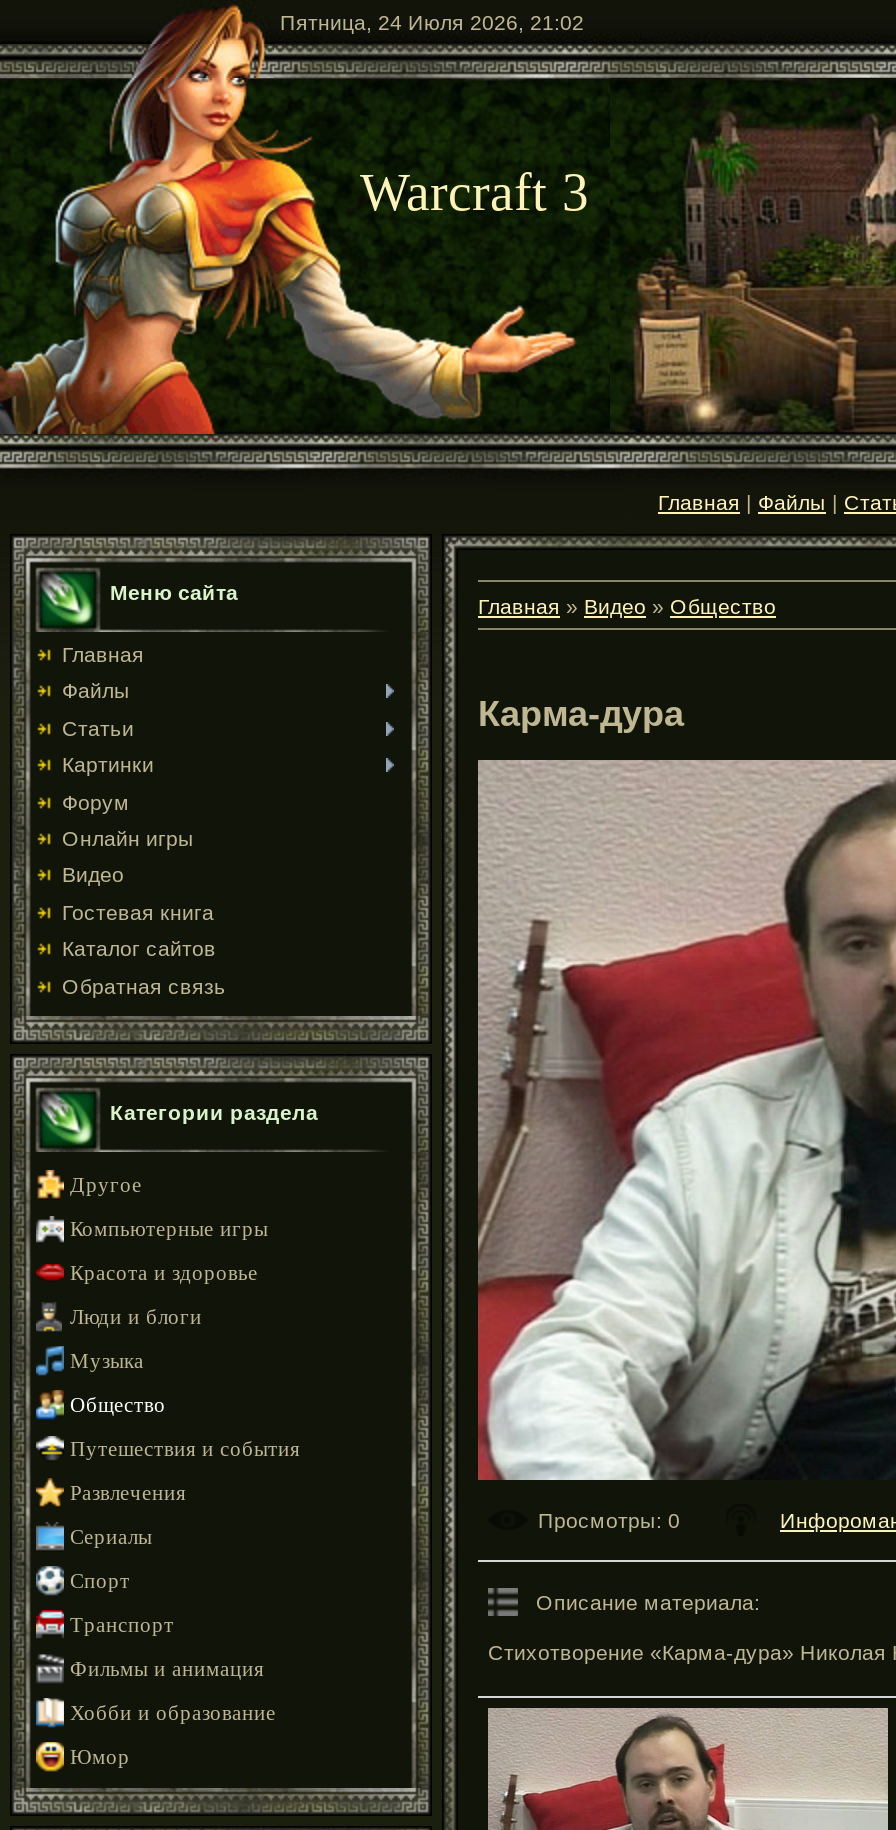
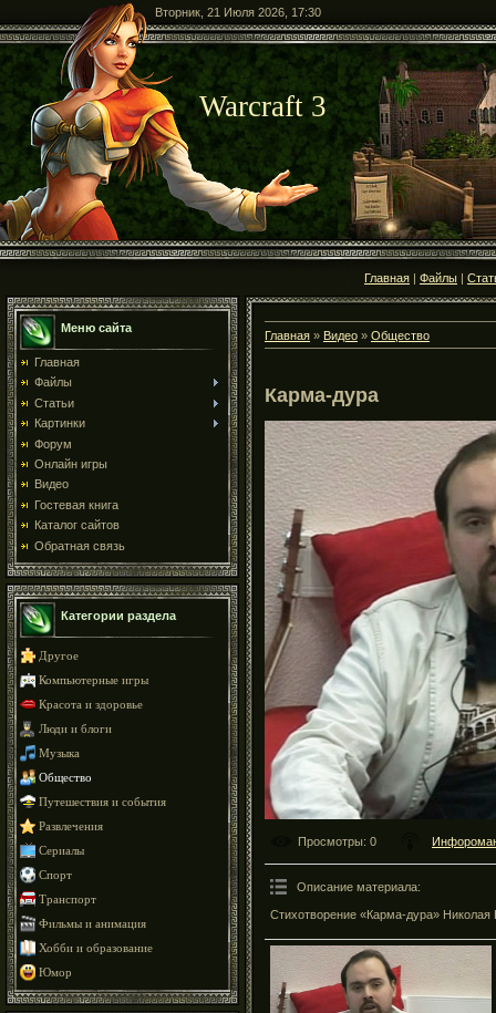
[280,10,584,34] Пятница, 24 Июля 2026, 21:02 -> [155,6,321,19] Вторник, 21 Июля 2026, 17:30

